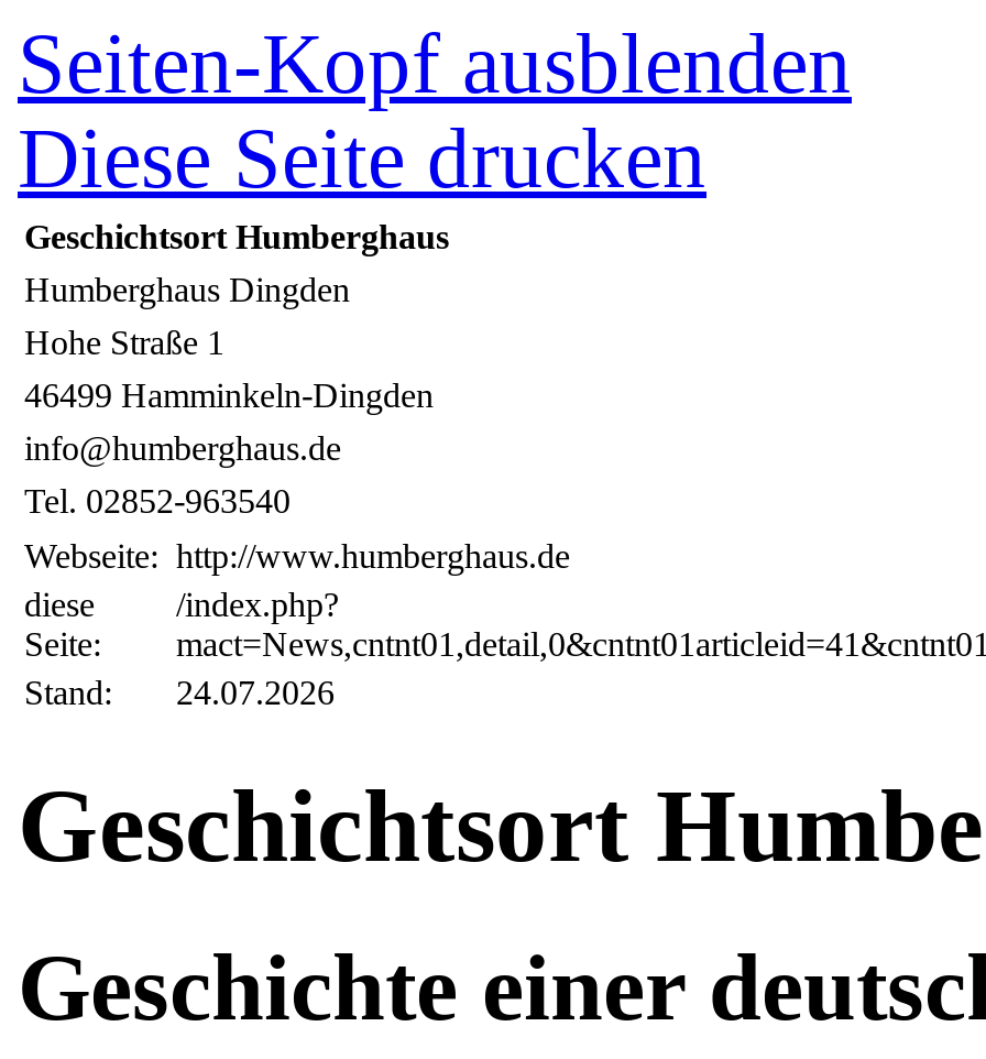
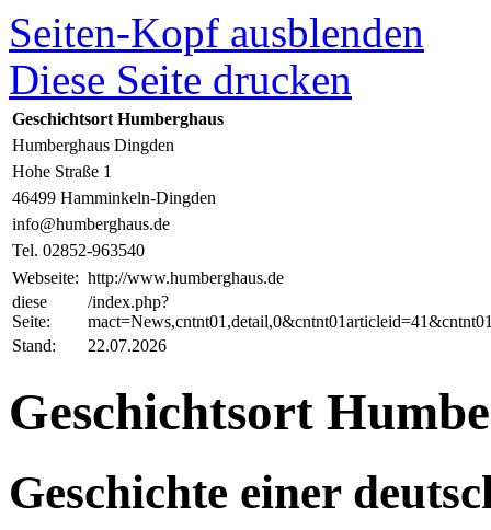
[24,674,335,711] Stand: 24.07.2026 -> [12,336,167,355] Stand: 22.07.2026

